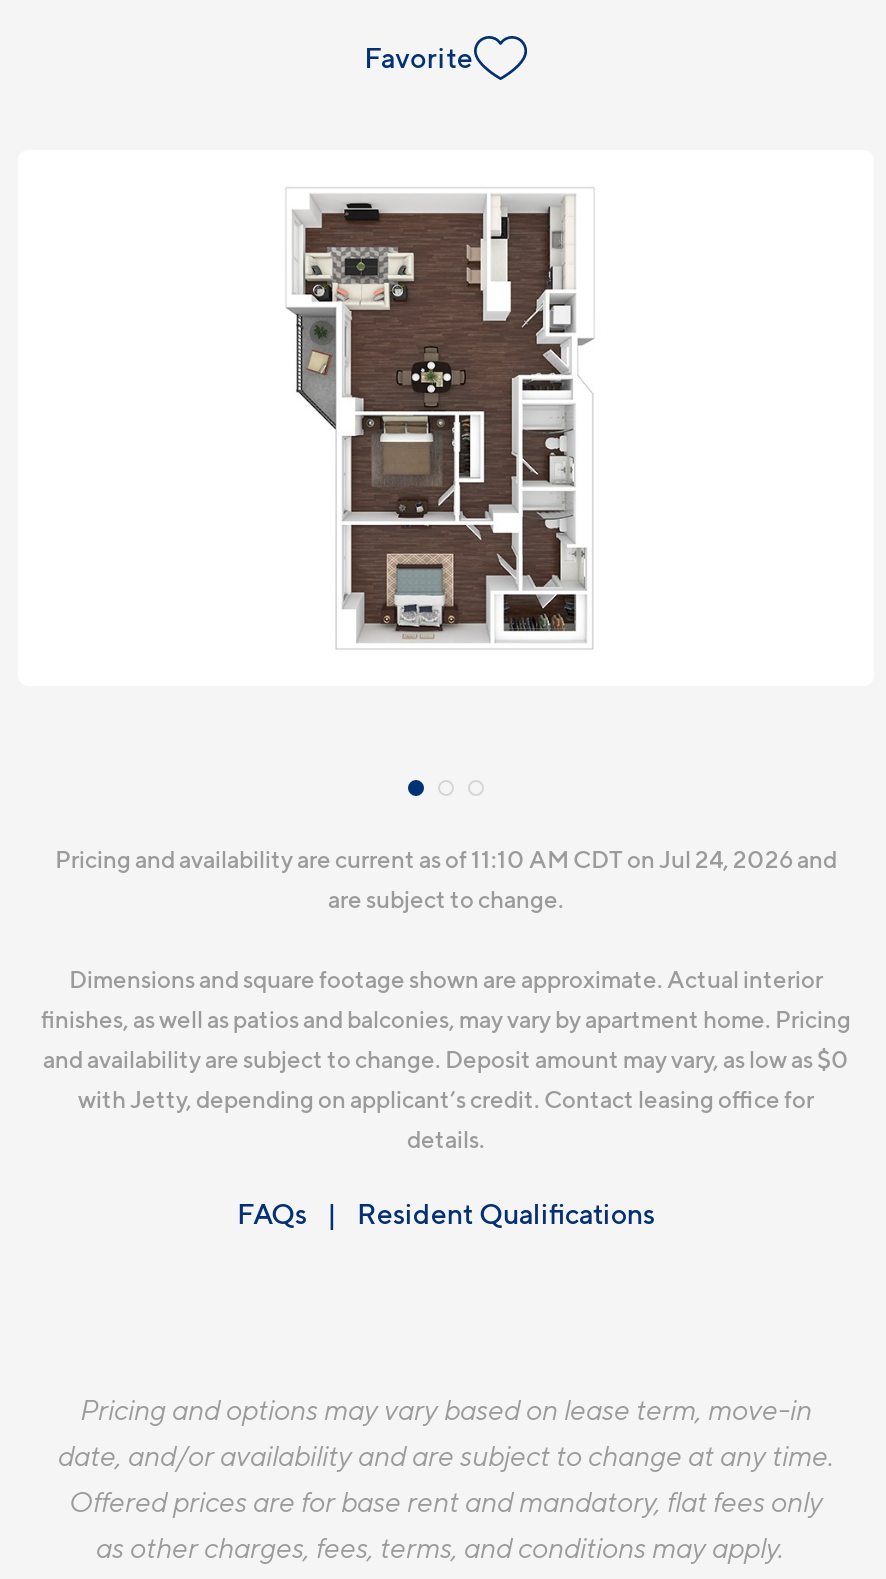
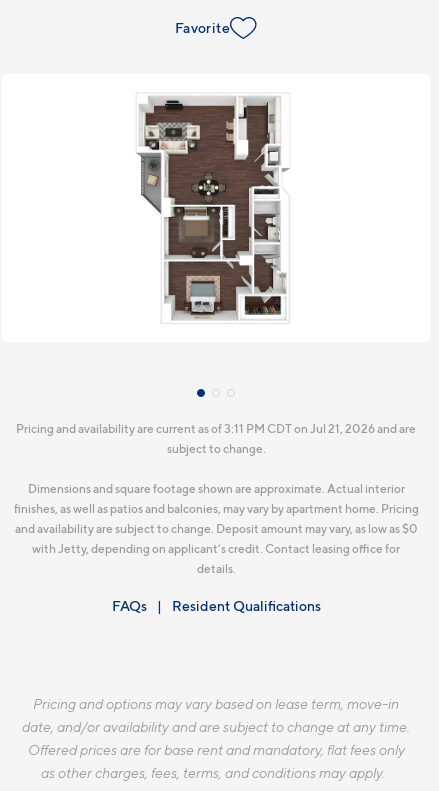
[55,844,837,914] Pricing and availability are current as of 11:10 AM CDT on Jul 24, 2026 and | are subject to change. -> [16,421,416,456] Pricing and availability are current as of 3:11 PM CDT on Jul 21, 2026 and are | subject to change.

